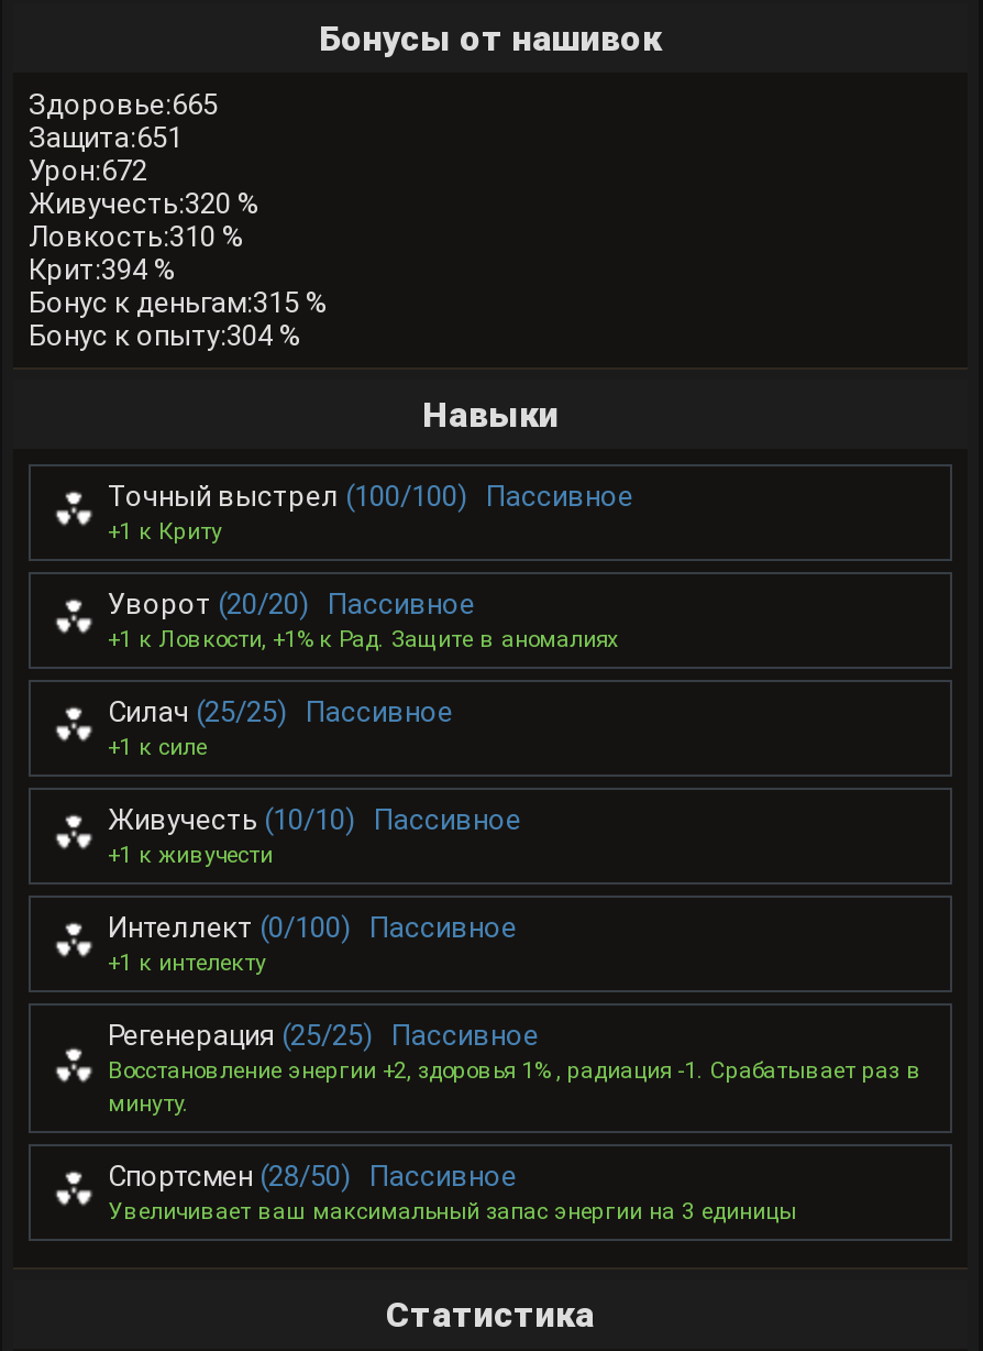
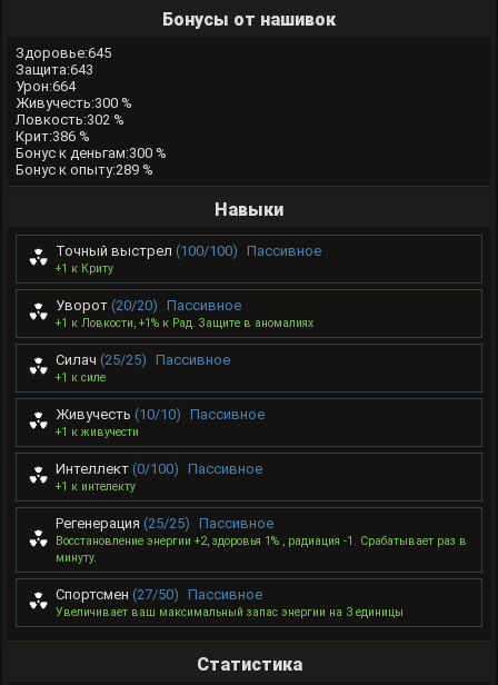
[29,89,328,353] Здоровье:665 | Защита:651 | Урон:672 | Живучесть:320 % | Ловкость:310 % | Крит:394 % | Бонус к деньгам:315 % | Бонус к опыту:304 % -> [16,45,167,178] Здоровье:645 | Защита:643 | Урон:664 | Живучесть:300 % | Ловкость:302 % | Крит:386 % | Бонус к деньгам:300 % | Бонус к опыту:289 %
[108,1160,517,1193] Спортсмен (28/50) Пассивное -> [56,586,262,603] Спортсмен (27/50) Пассивное

